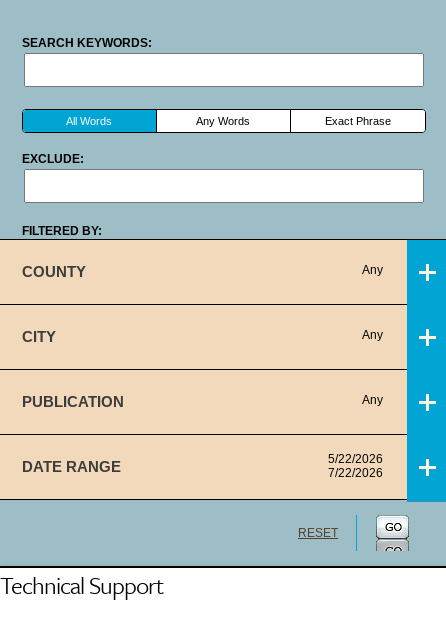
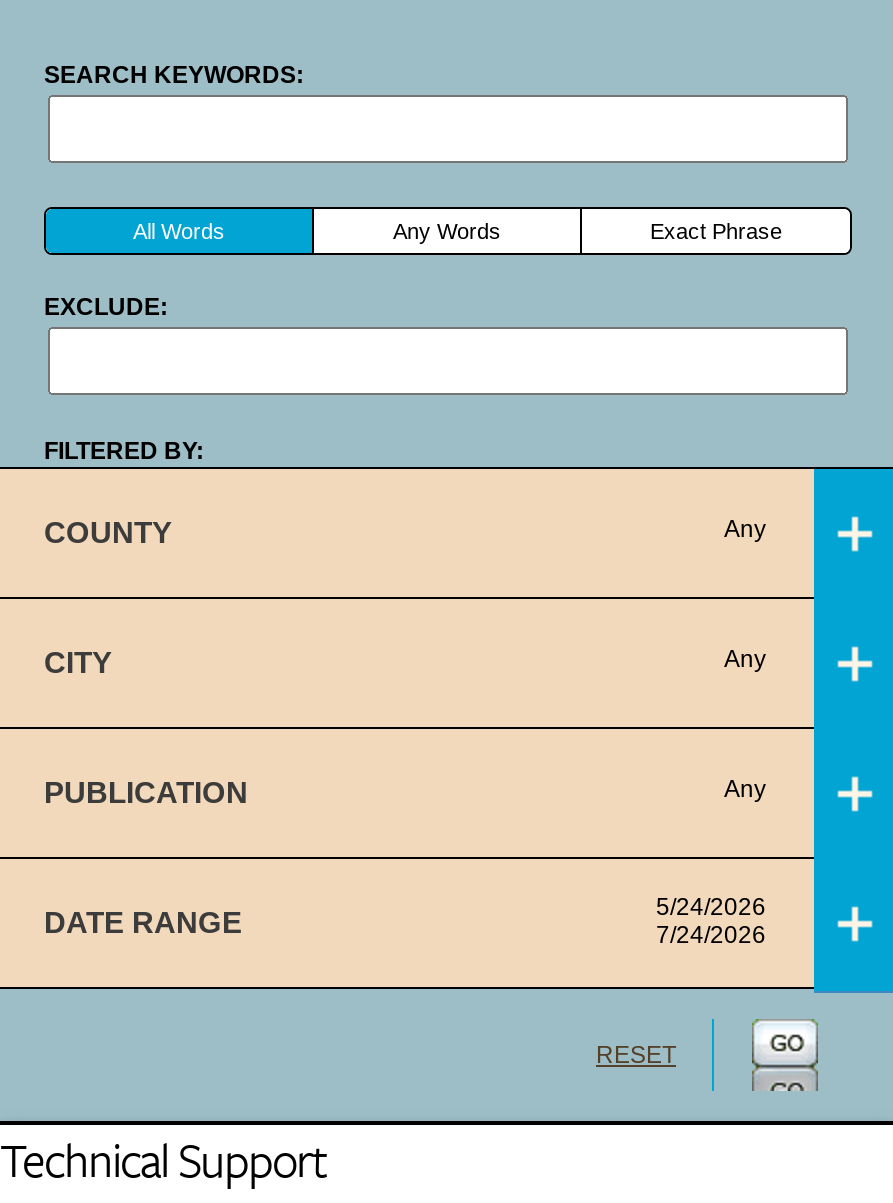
[328,452,383,466] 5/22/2026 -> [656,893,766,921] 5/24/2026
[328,466,383,480] 7/22/2026 -> [656,921,766,949] 7/24/2026

